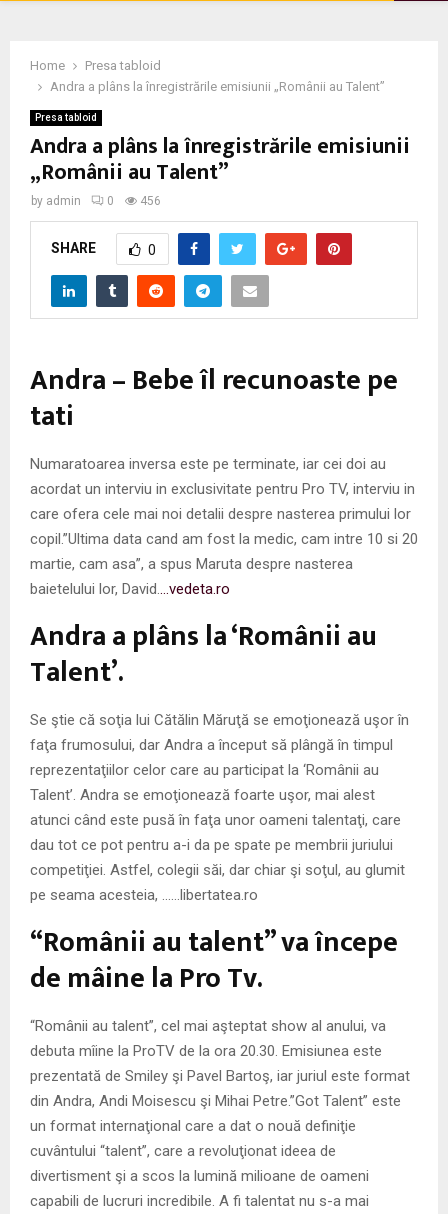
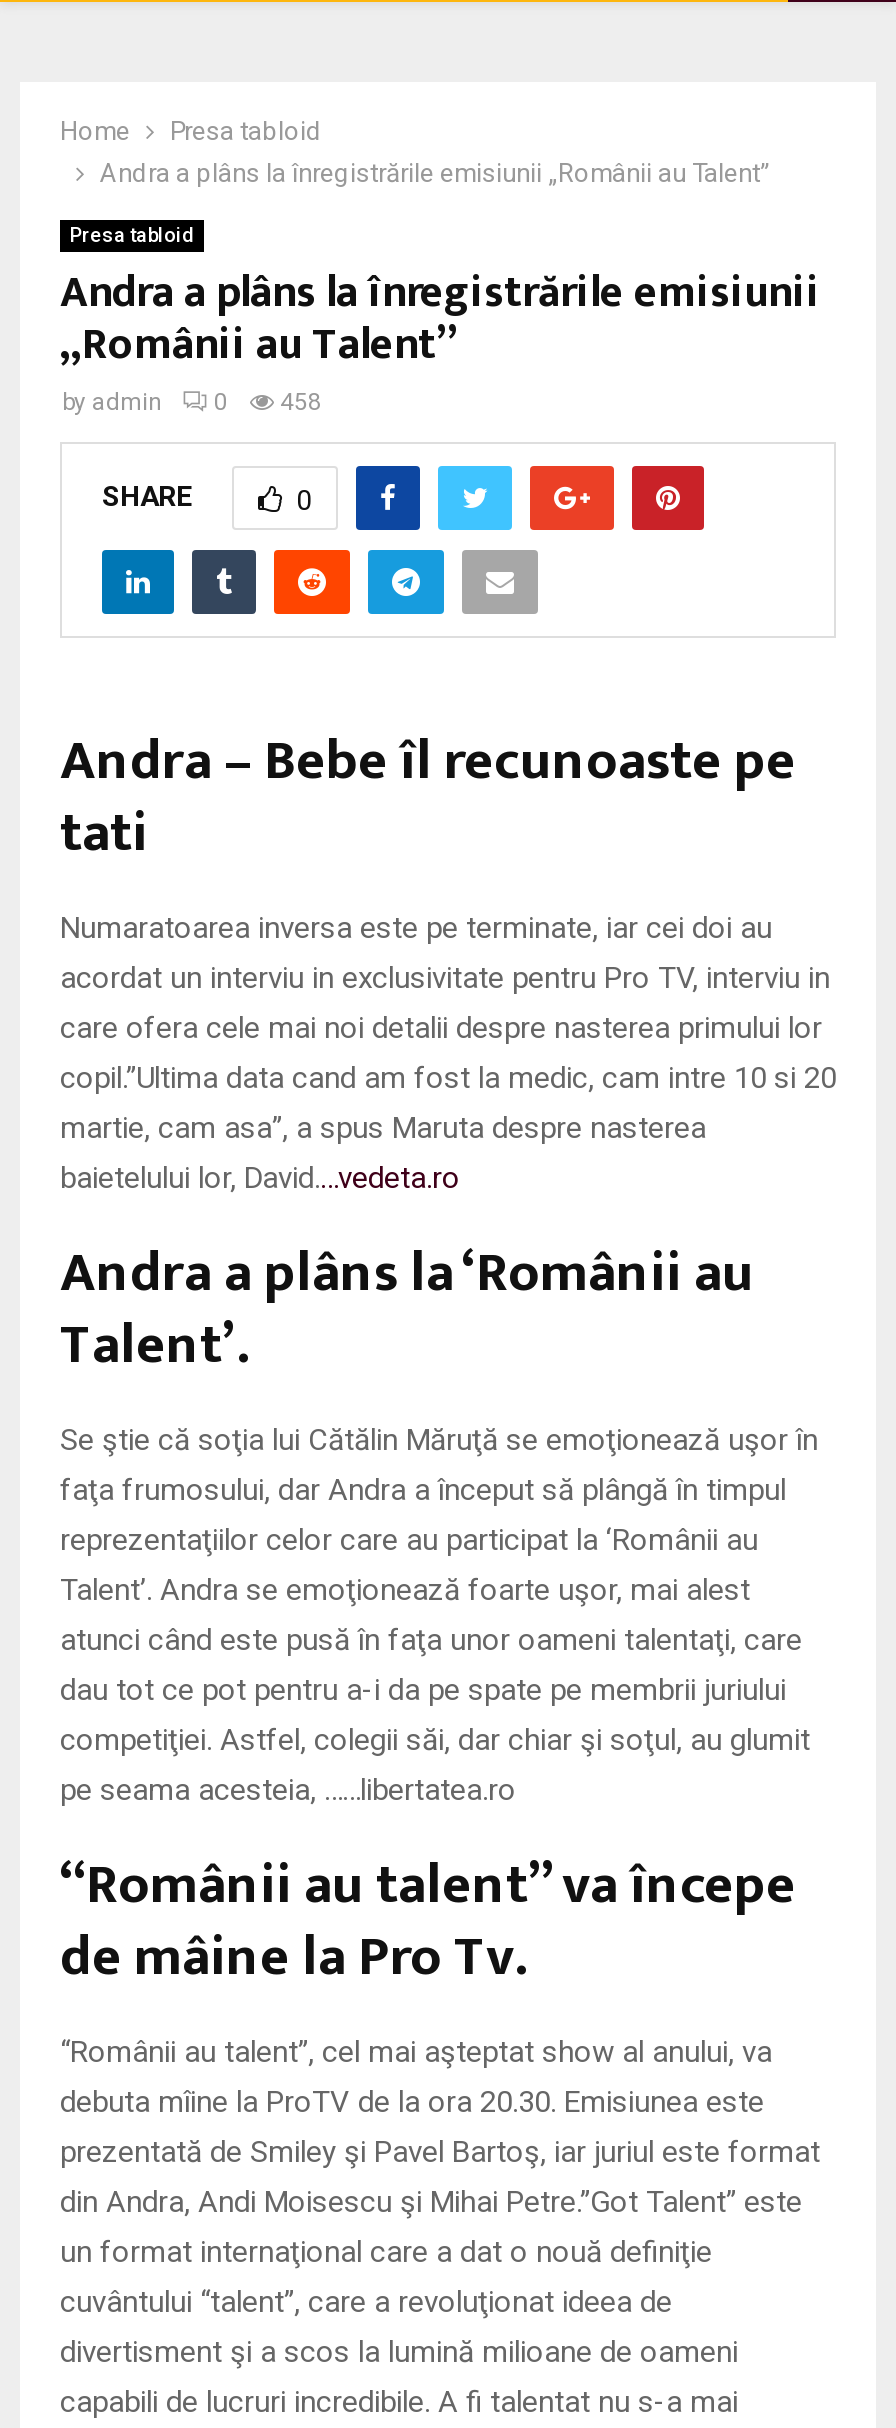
[140,194,161,208] 456 -> [280,388,322,416] 458

